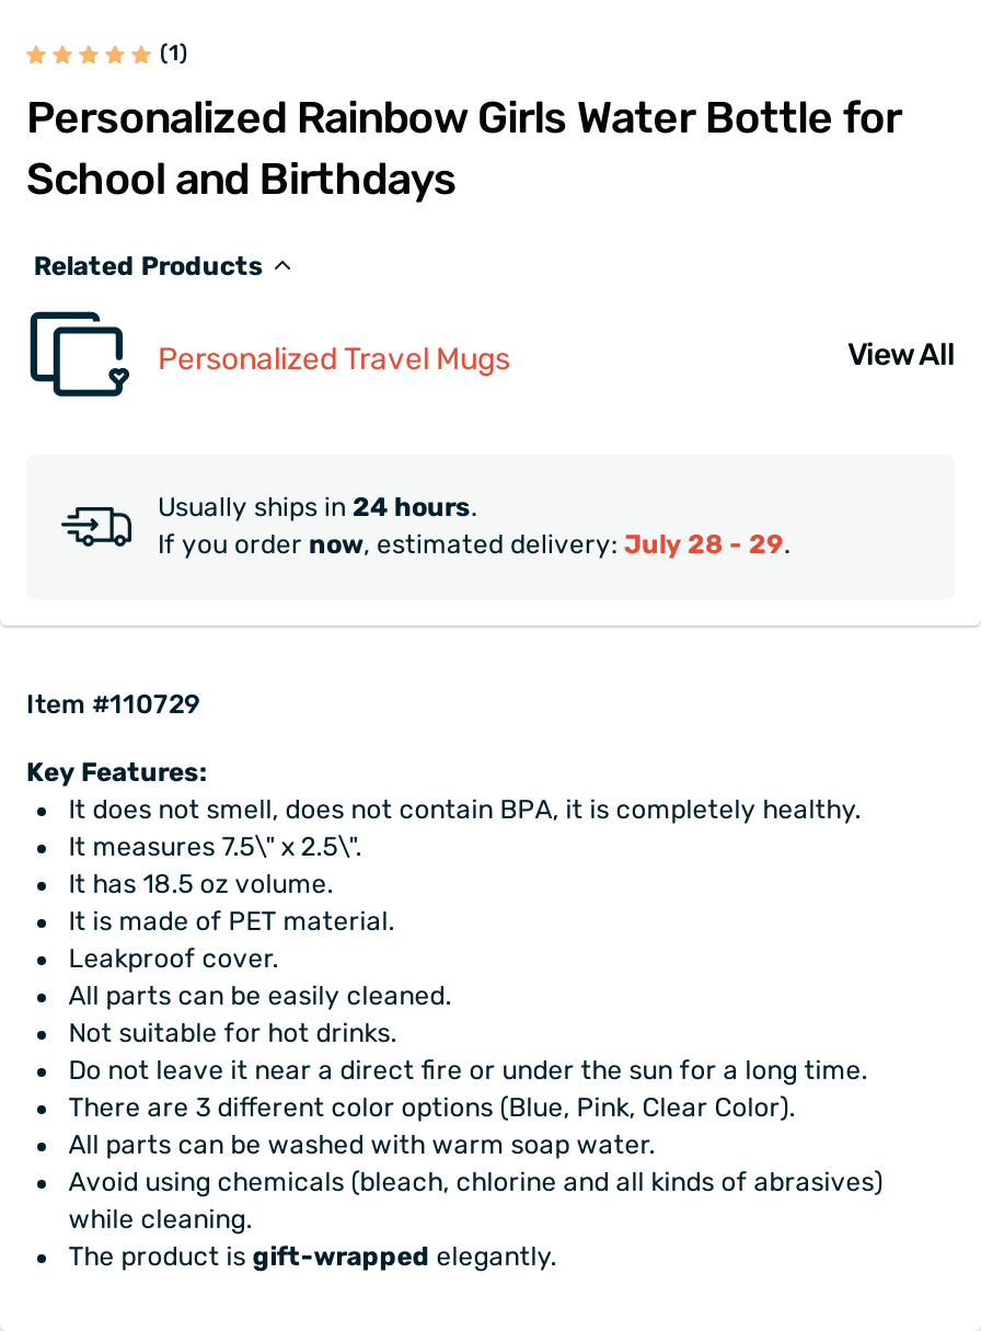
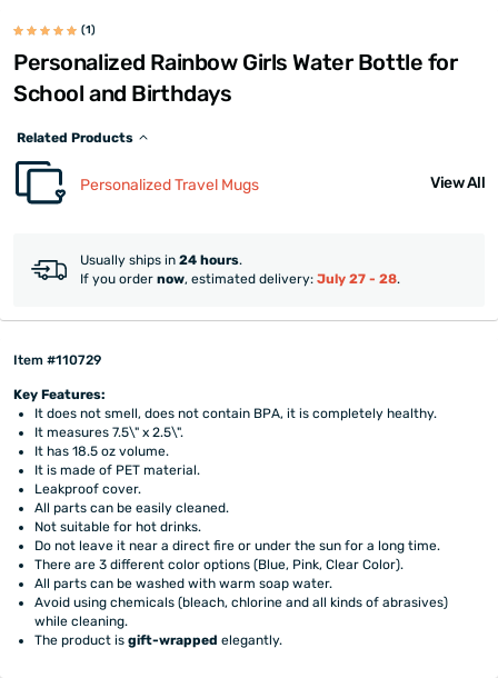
[158,530,790,561] If you order now, estimated delivery: July 28 - 29. -> [80,272,400,287] If you order now, estimated delivery: July 27 - 28.

